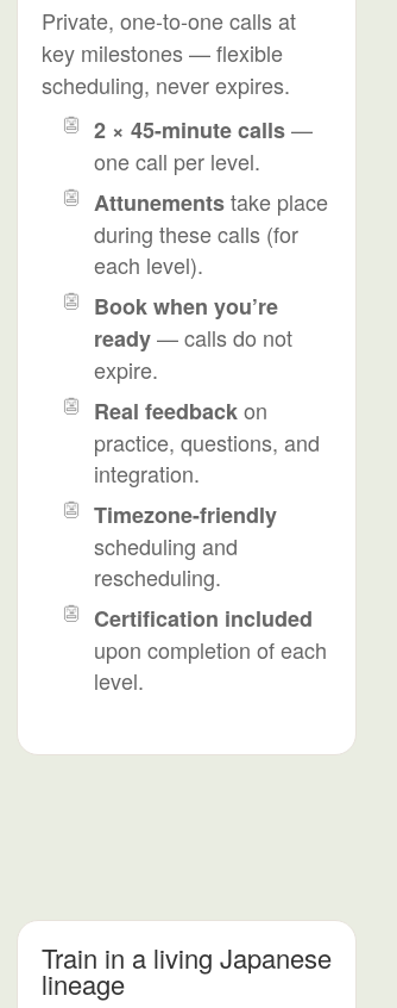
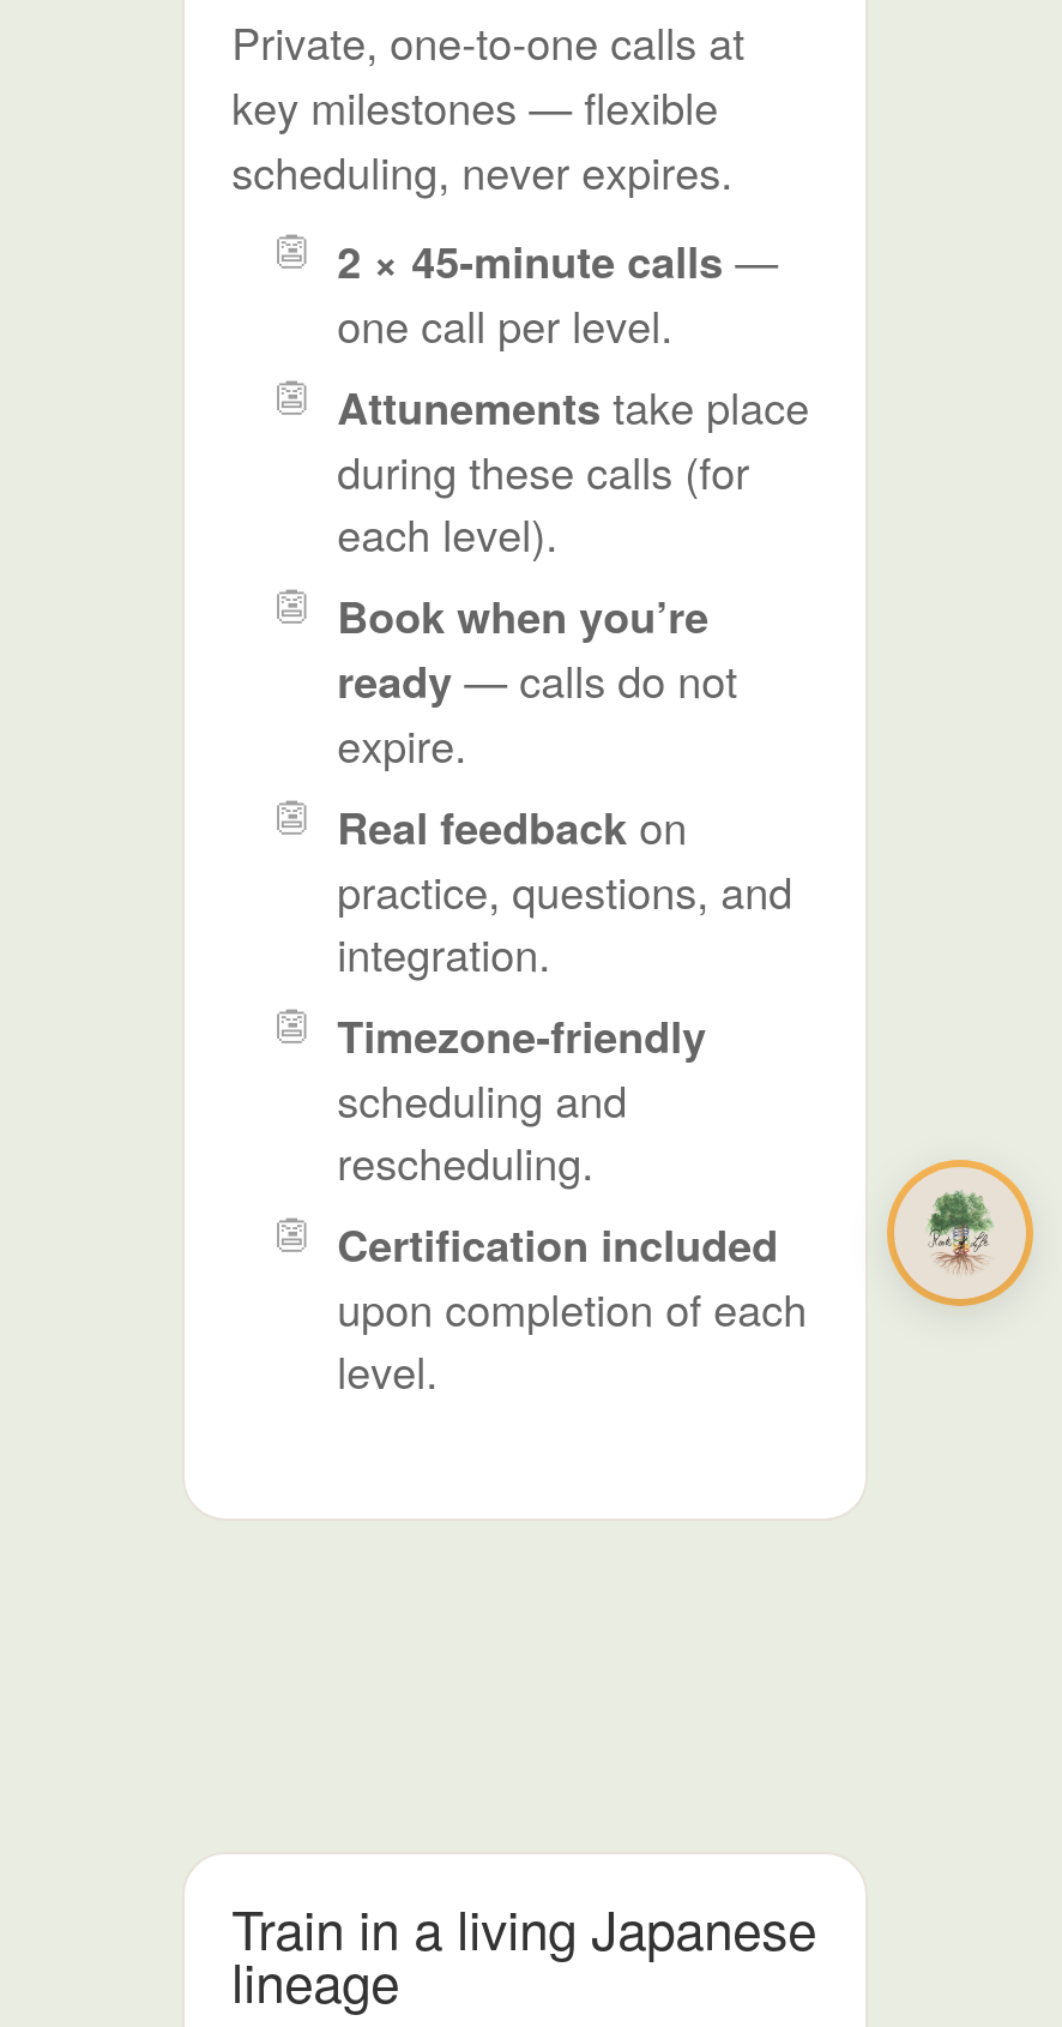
none -> [882,1156,1038,1312] [image]

